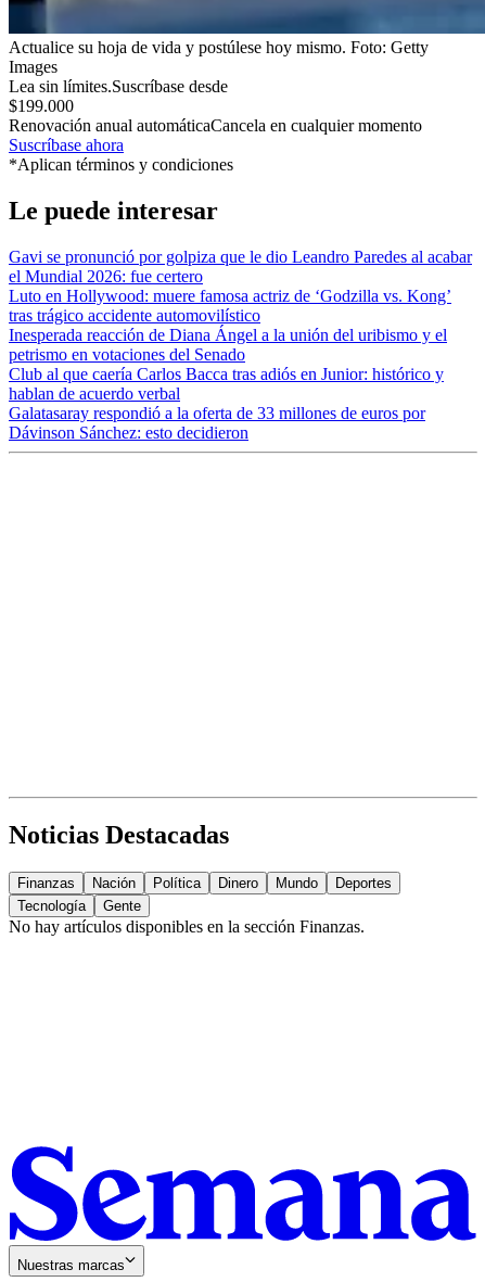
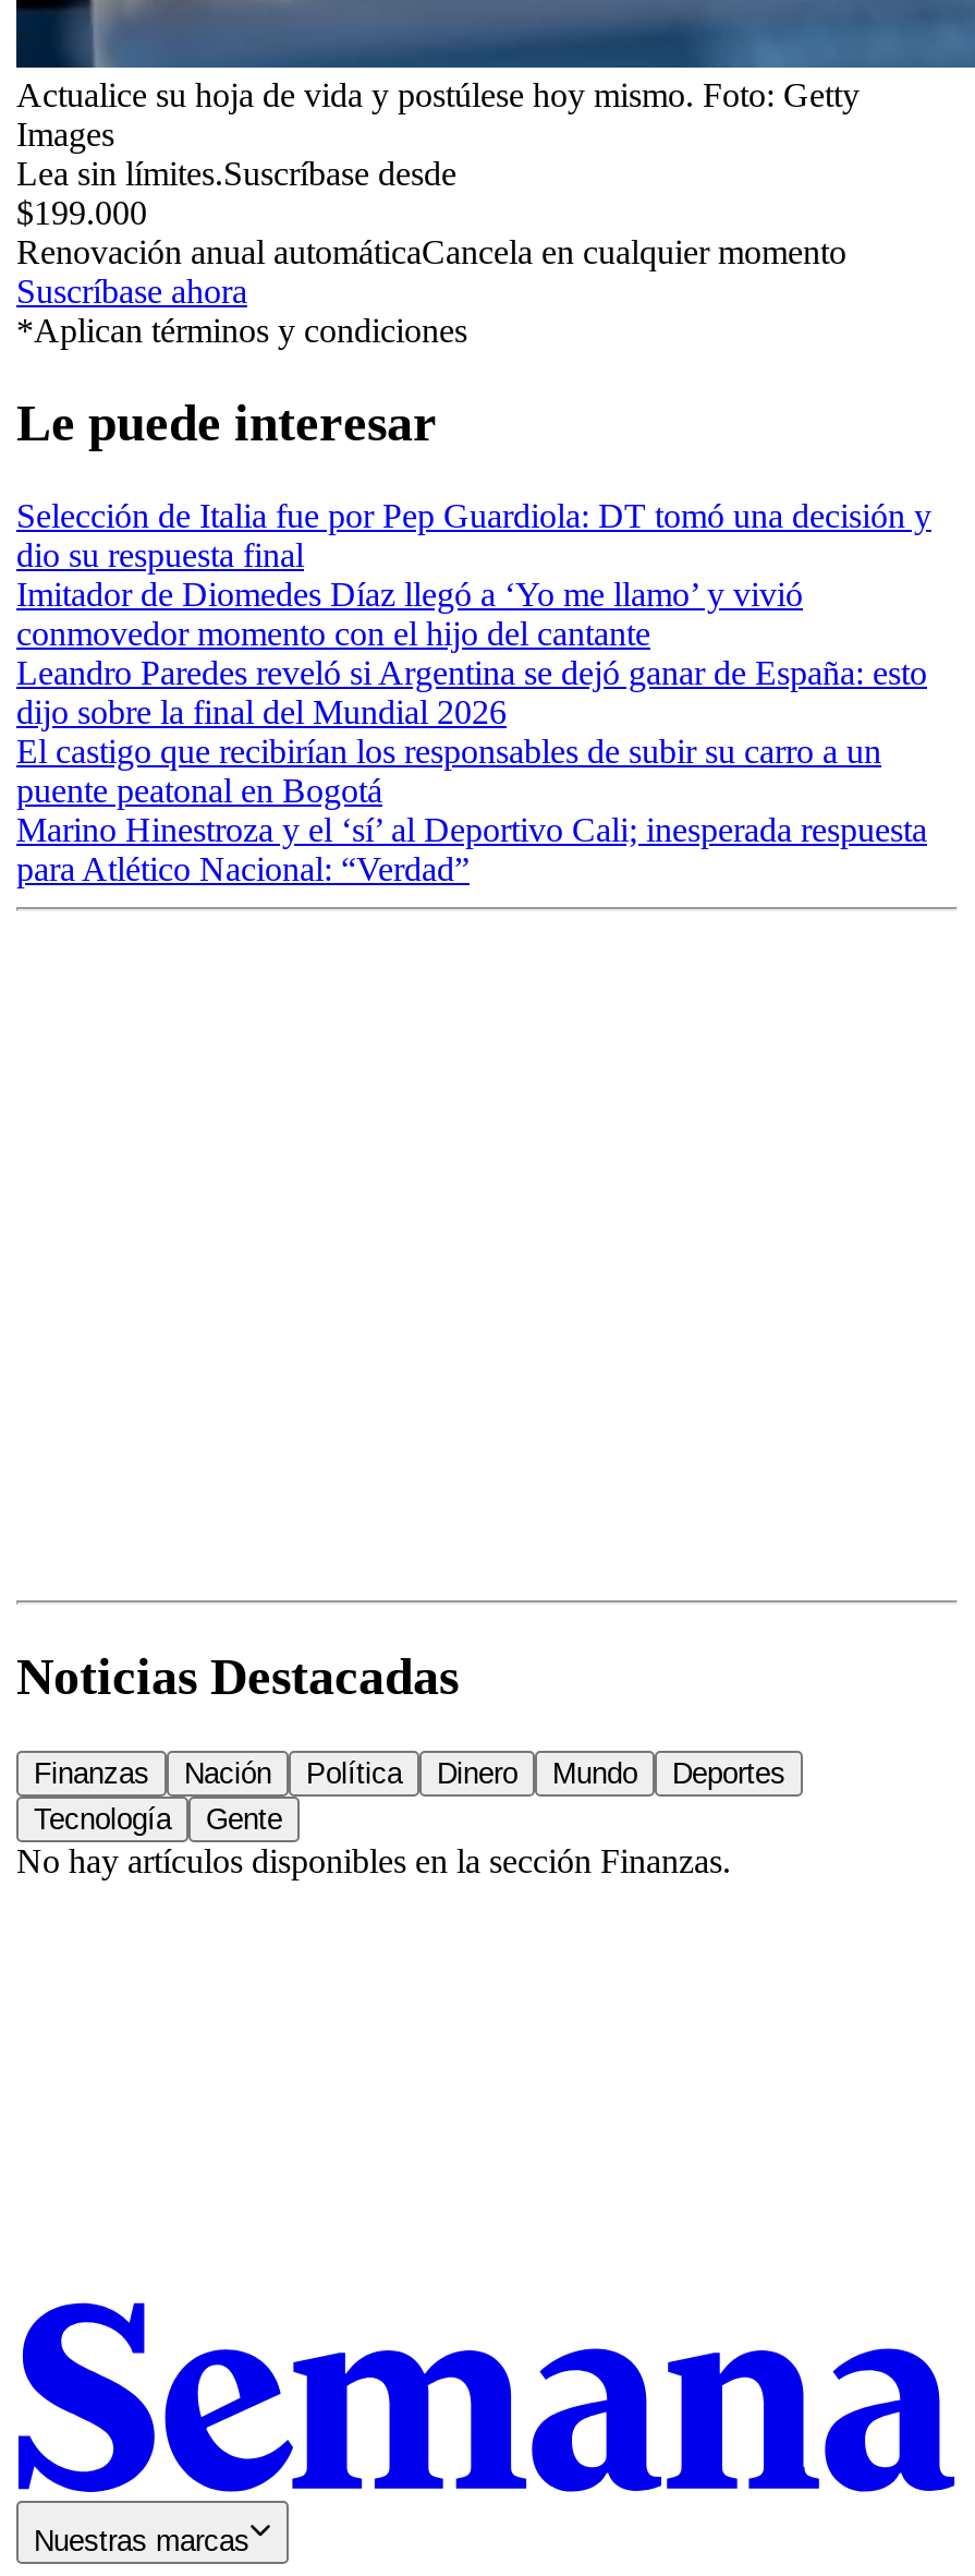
[9,248,472,442] Gavi se pronunció por golpiza que le dio Leandro Paredes al acabar | el Mundial 2026: fue certero | Luto en Hollywood: muere famosa actriz de ‘Godzilla vs. Kong’ | tras trágico accidente automovilístico | Inesperada reacción de Diana Ángel a la unión del uribismo y el | petrismo en votaciones del Senado | Club al que caería Carlos Bacca tras adiós en Junior: histórico y | hablan de acuerdo verbal | Galatasaray respondió a la oferta de 33 millones de euros por | Dávinson Sánchez: esto decidieron -> [16,498,931,888] Selección de Italia fue por Pep Guardiola: DT tomó una decisión y | dio su respuesta final | Imitador de Diomedes Díaz llegó a ‘Yo me llamo’ y vivió | conmovedor momento con el hijo del cantante | Leandro Paredes reveló si Argentina se dejó ganar de España: esto | dijo sobre la final del Mundial 2026 | El castigo que recibirían los responsables de subir su carro a un | puente peatonal en Bogotá | Marino Hinestroza y el ‘sí’ al Deportivo Cali; inesperada respuesta | para Atlético Nacional: “Verdad”

